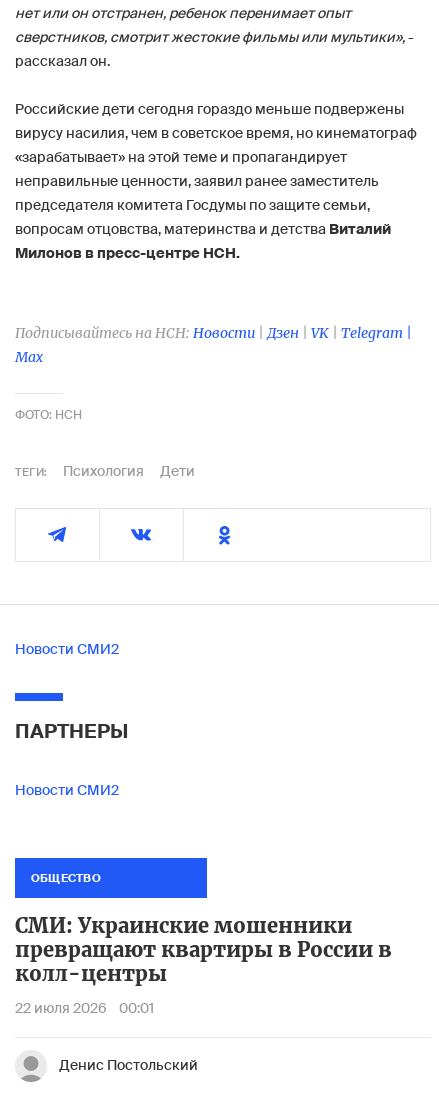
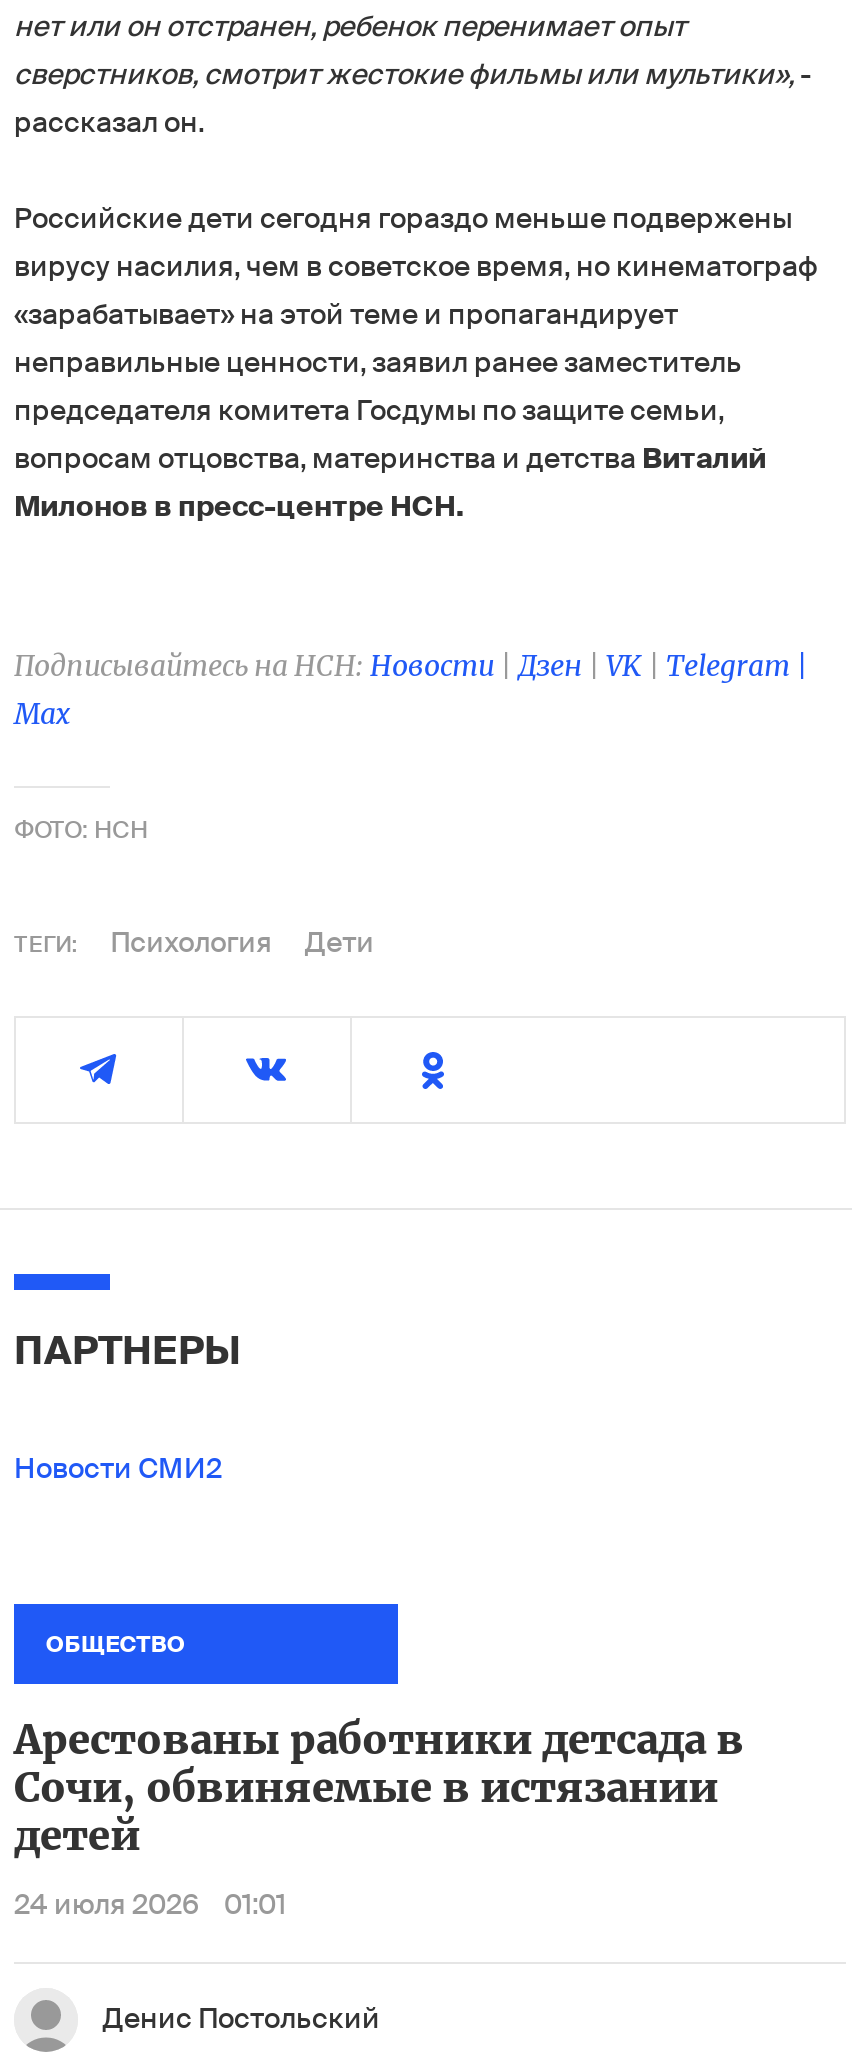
[15,640,119,658] Новости СМИ2 -> none
[15,913,392,986] СМИ: Украинские мошенники | превращают квартиры в России в | колл-центры -> [14,1714,744,1860] Арестованы работники детсада в | Сочи, обвиняемые в истязании | детей
[15,999,154,1017] 22 июля 2026 | 00:01 -> [14,1886,286,1922] 24 июля 2026 | 01:01

